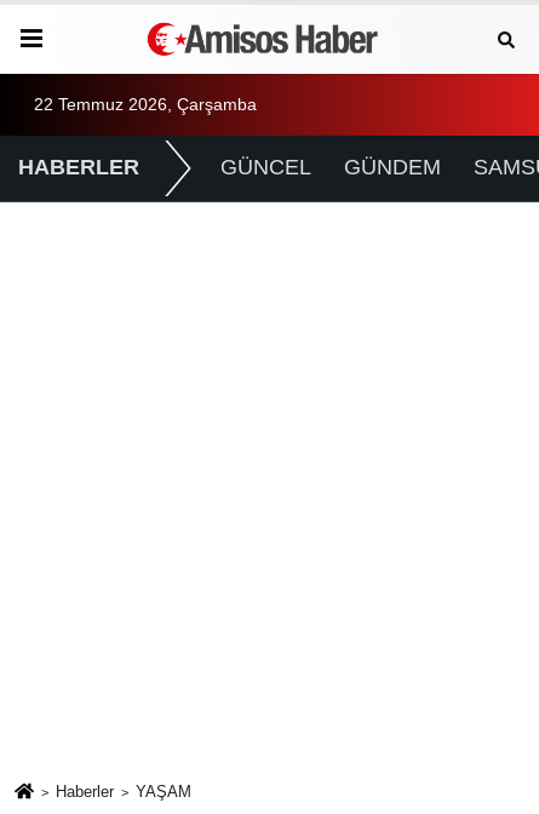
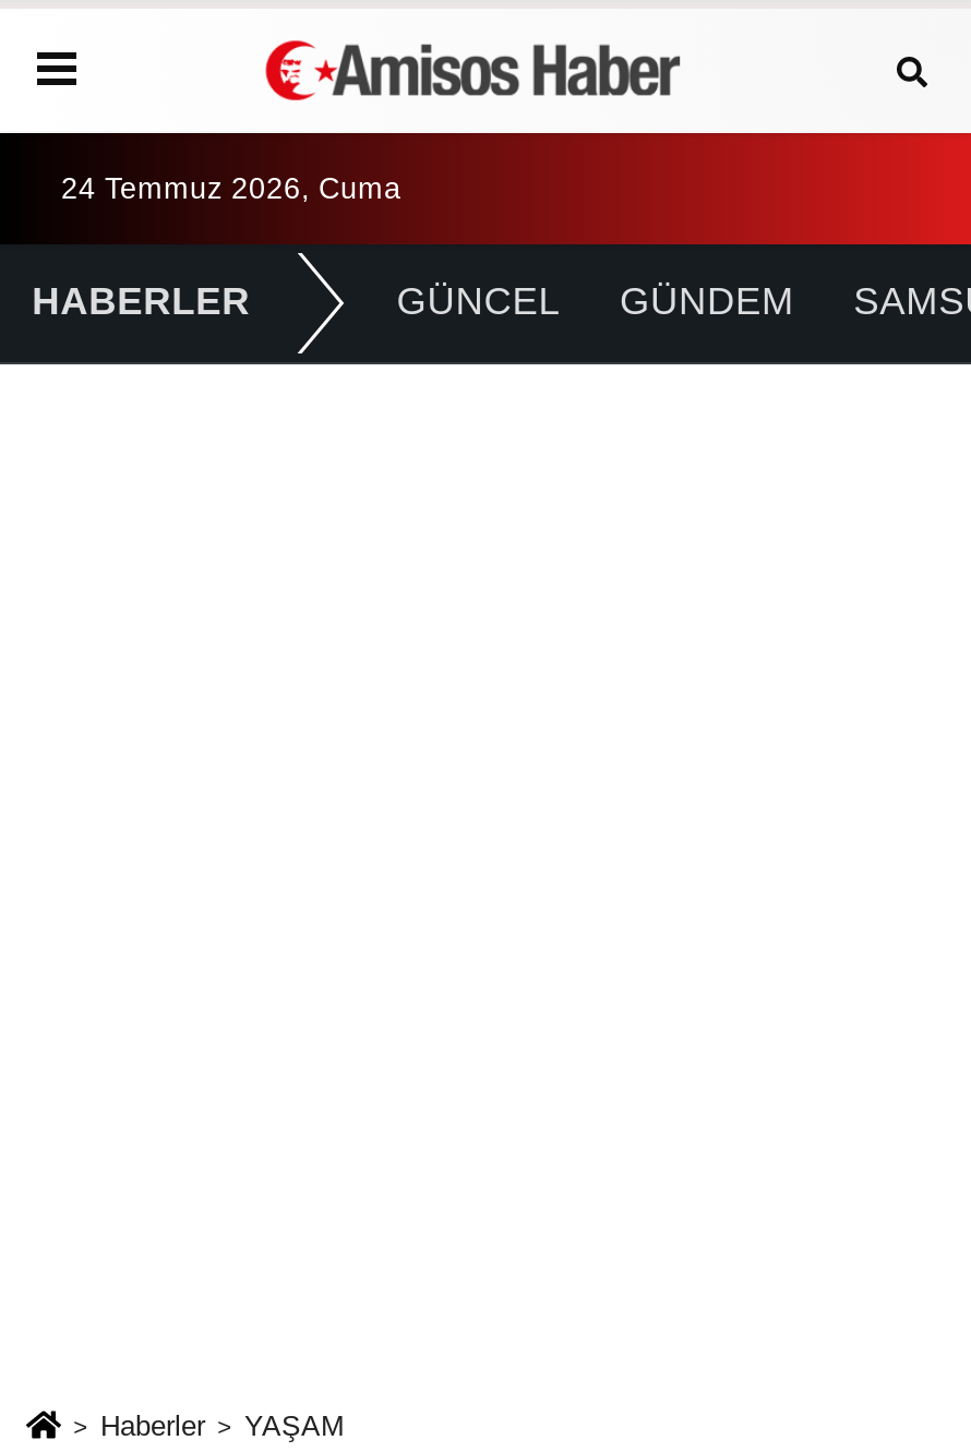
[34,96,257,114] 22 Temmuz 2026, Çarşamba -> [61,172,401,205] 24 Temmuz 2026, Cuma

